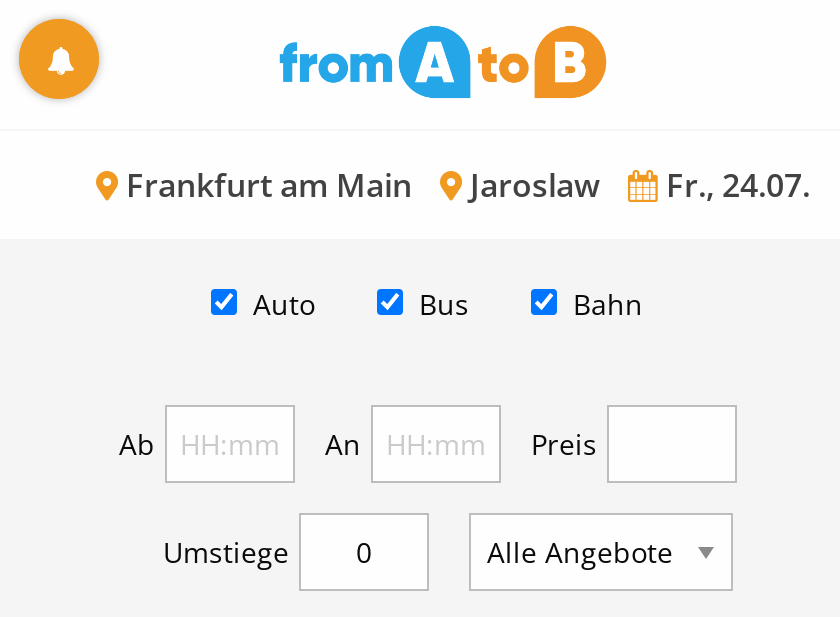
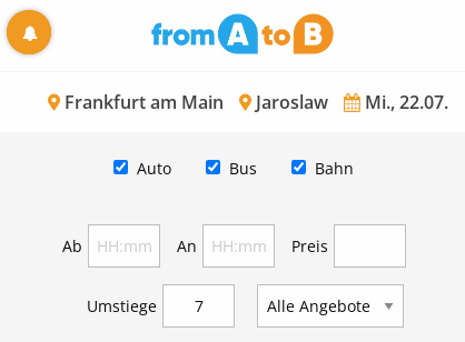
[118,162,810,206] Frankfurt am Main Jaroslaw Fr., 24.07. -> [60,89,448,114] Frankfurt am Main Jaroslaw Mi., 22.07.

